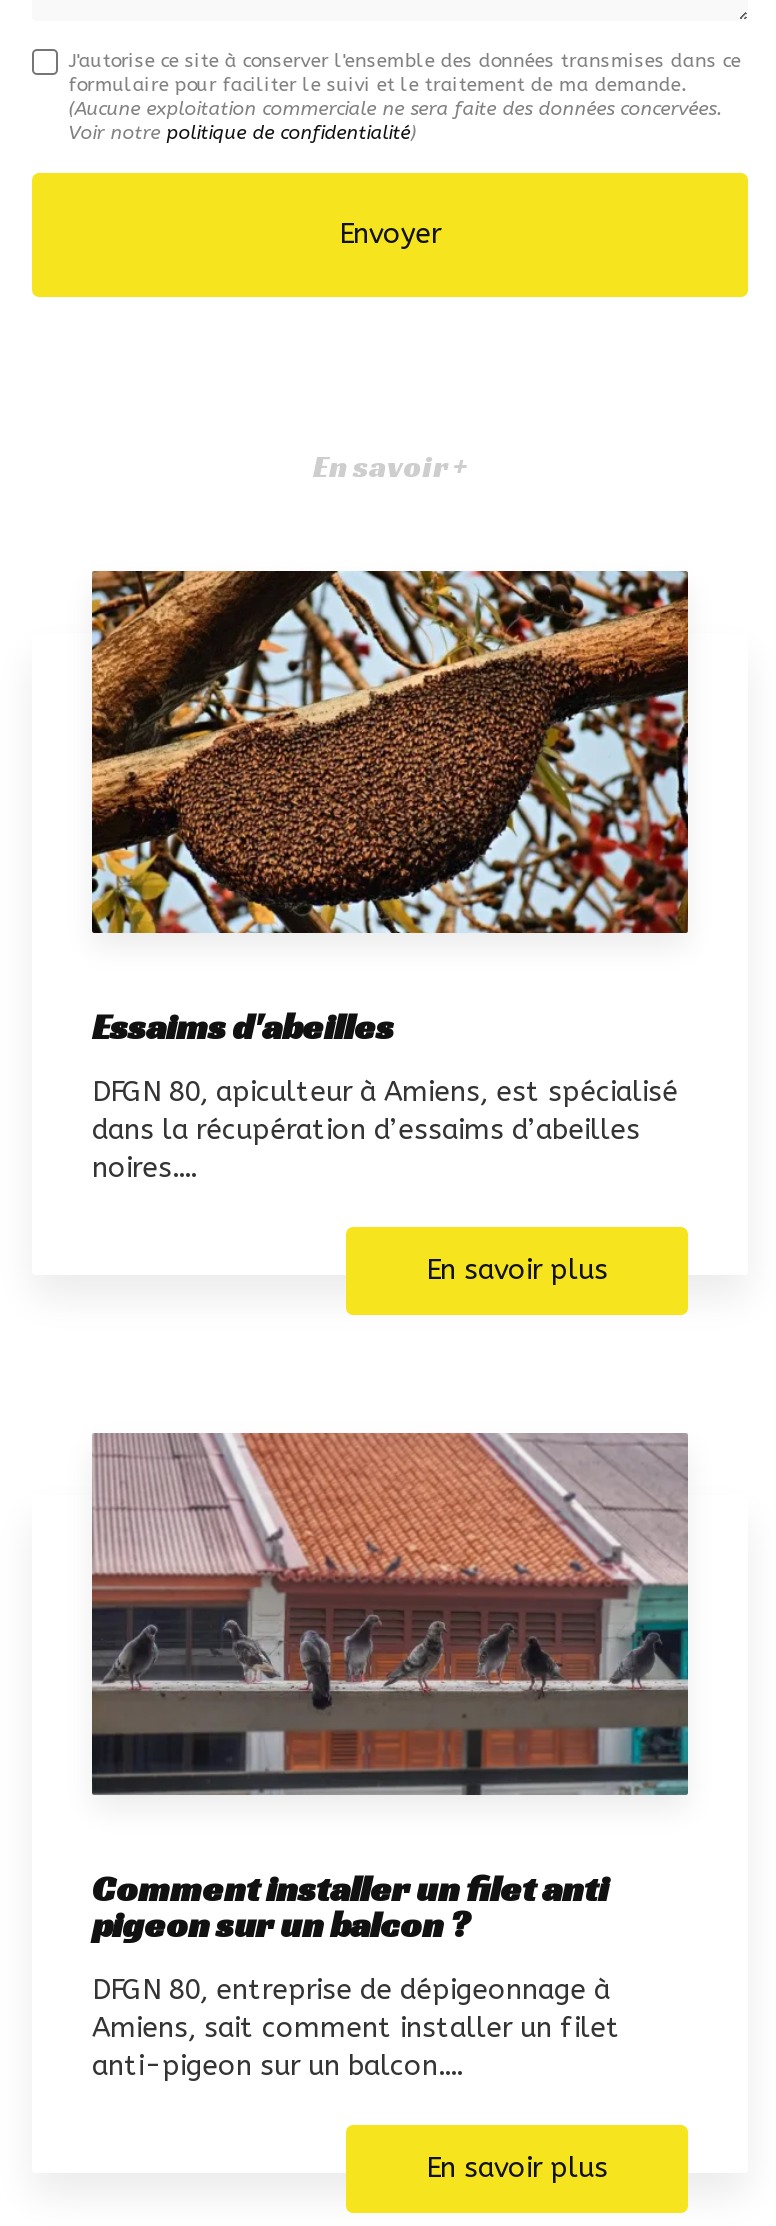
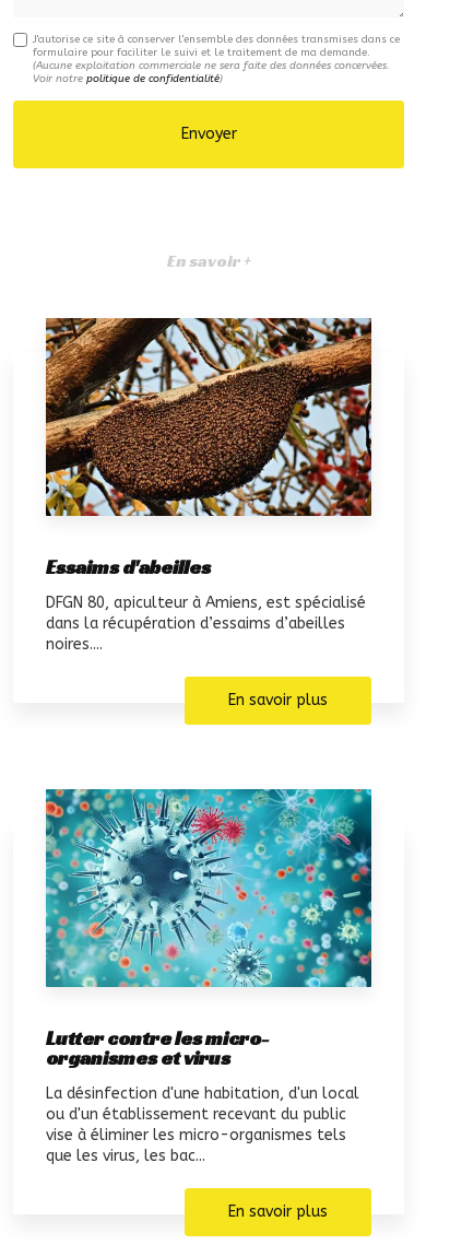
[90,1431,688,1947] [image] | Comment installer un filet anti | pigeon sur un balcon ? -> [45,788,372,1070] [image] | Lutter contre les micro- | organismes et virus
[92,1973,620,2083] DFGN 80, entreprise de dépigeonnage à | Amiens, sait comment installer un filet | anti-pigeon sur un balcon.... -> [46,1084,359,1165] La désinfection d'une habitation, d'un local | ou d'un établissement recevant du public | vise à éliminer les micro-organismes tels | que les virus, les bac...

